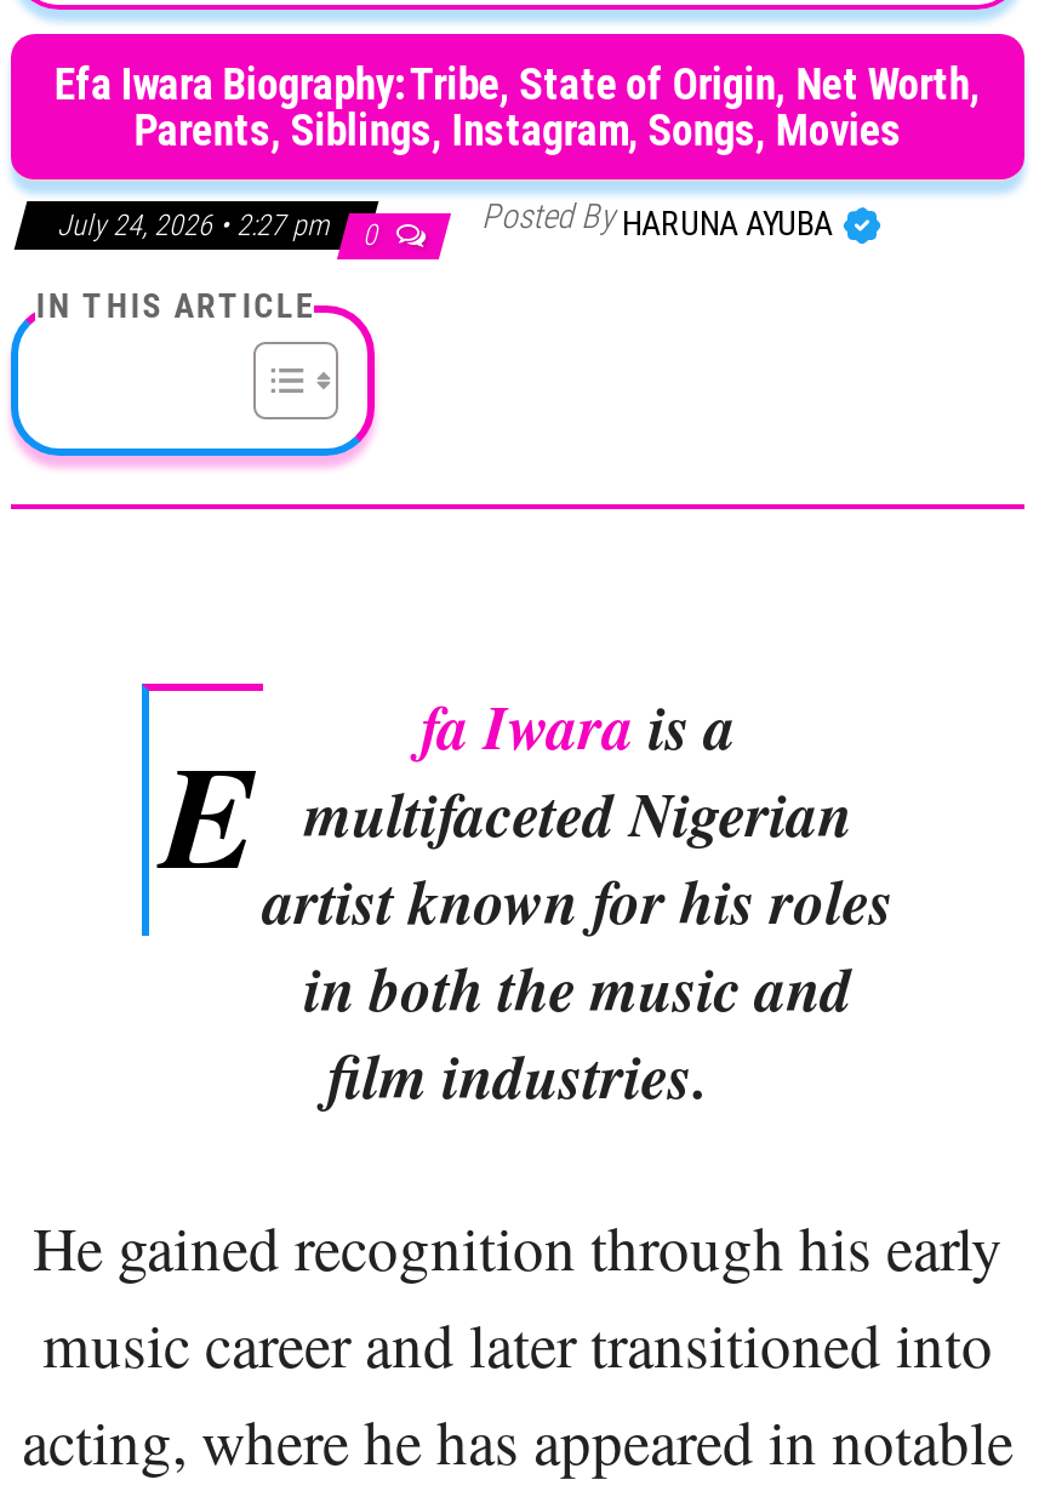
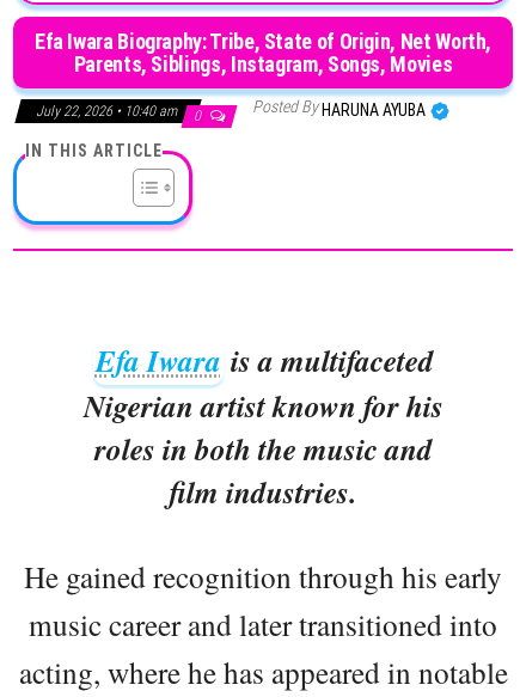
[57,208,384,252] July 24, 2026 • 2:27 pm 0 -> [36,103,204,124] July 22, 2026 • 10:40 am 0

